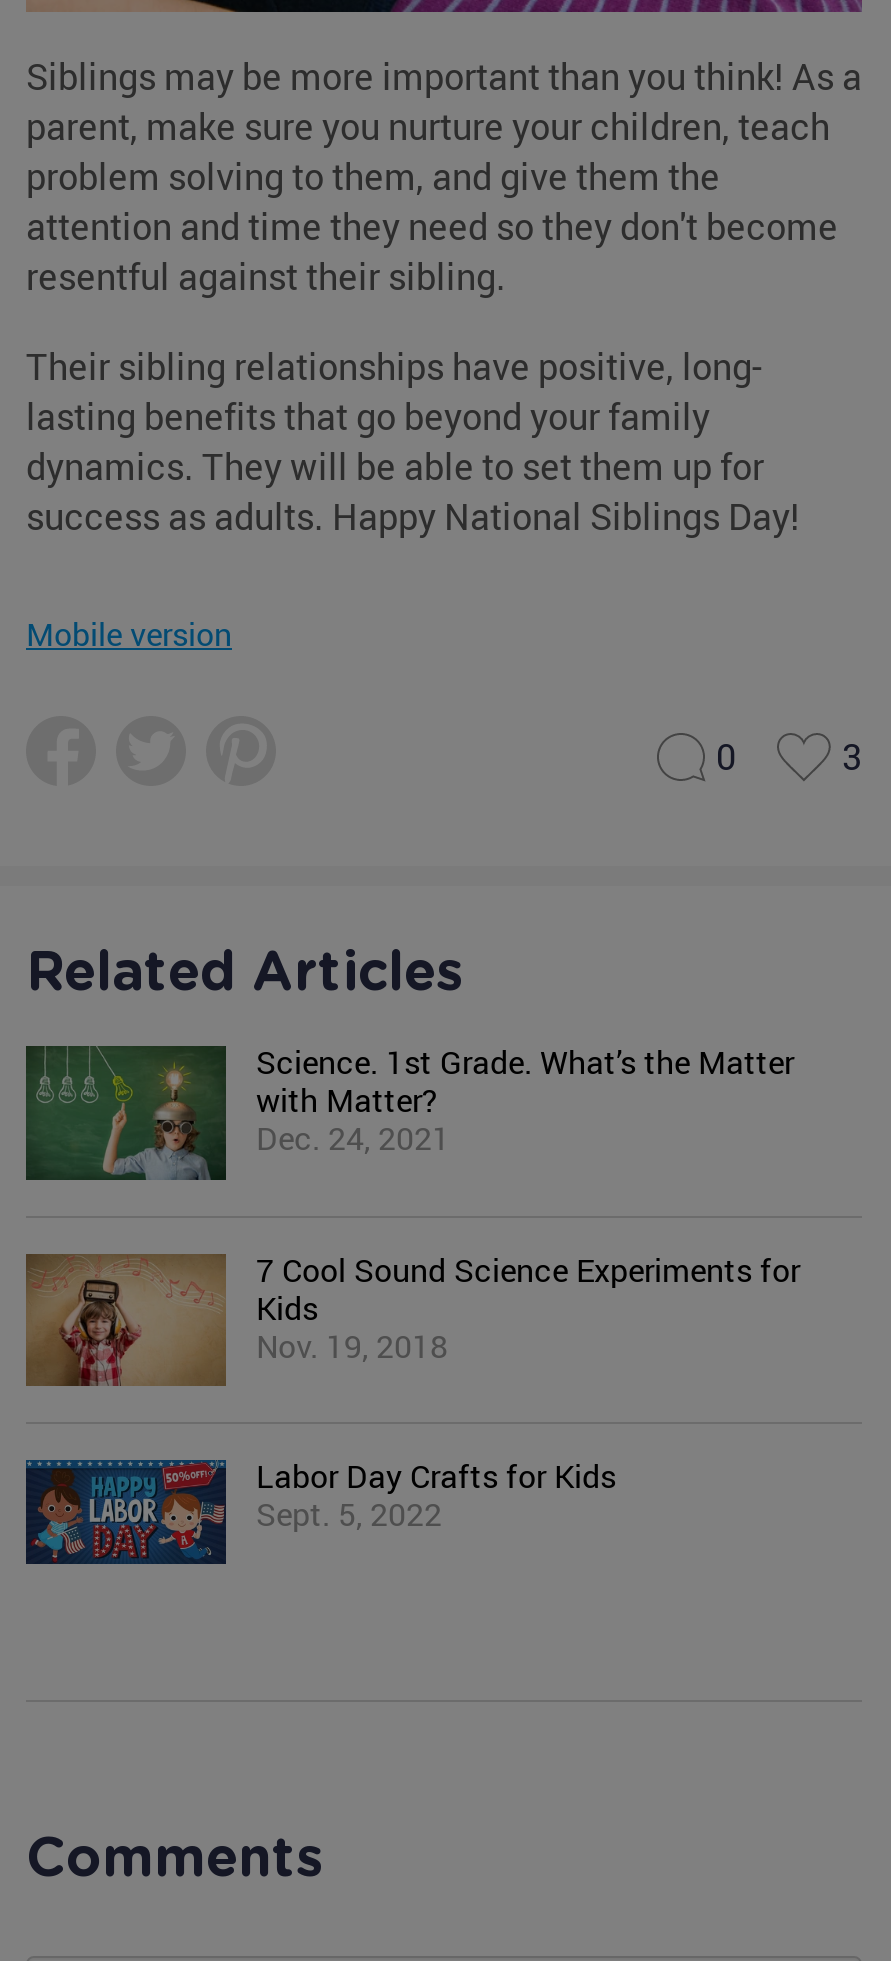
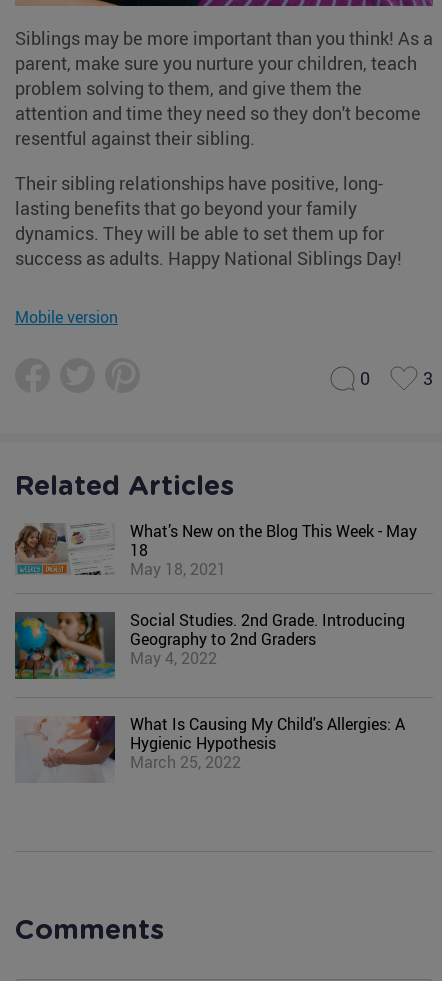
[24,1040,794,1182] [image] | Science. 1st Grade. What’s the Matter | with Matter? | Dec. 24, 2021 -> [14,520,417,590] [image] | What’s New on the Blog This Week - May | 18 | May 18, 2021
[24,1224,800,1388] [image] | 7 Cool Sound Science Experiments for | Kids | Nov. 19, 2018 -> [14,609,405,693] [image] | Social Studies. 2nd Grade. Introducing | Geography to 2nd Graders | May 4, 2022
[24,1432,616,1566] [image] | Labor Day Crafts for Kids | Sept. 5, 2022 -> [15,713,405,782] [image] | What Is Causing My Child's Allergies: A | Hygienic Hypothesis | March 25, 2022

